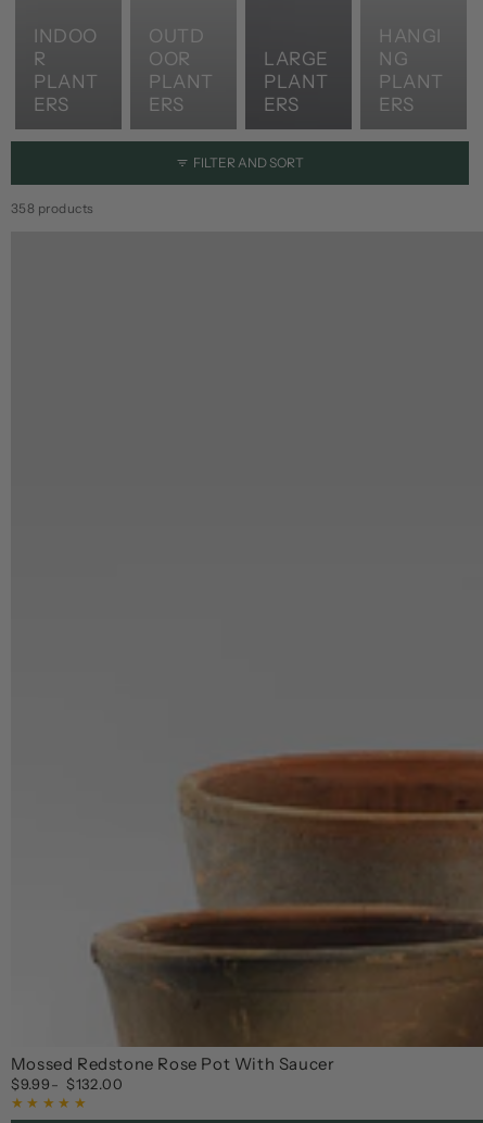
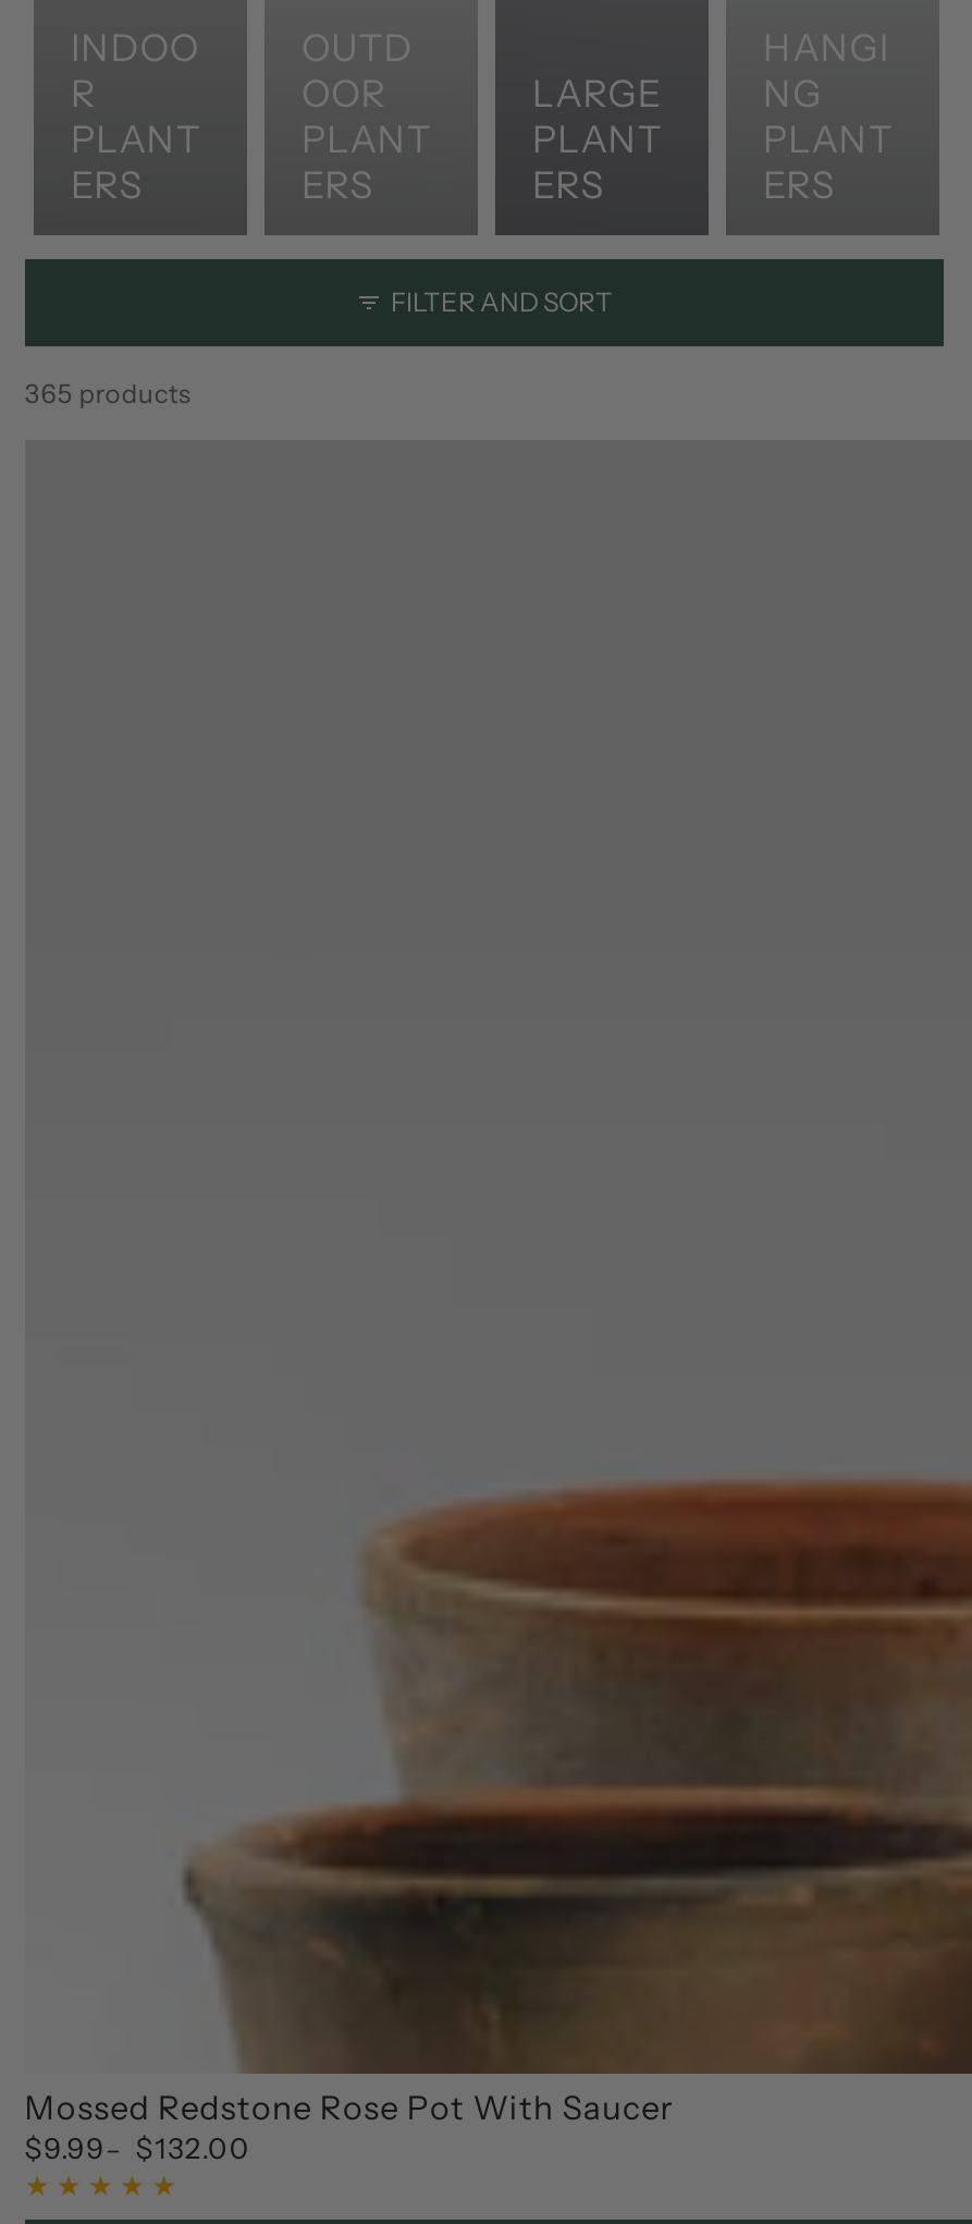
[11,199,94,216] 358 products -> [25,376,192,408] 365 products

